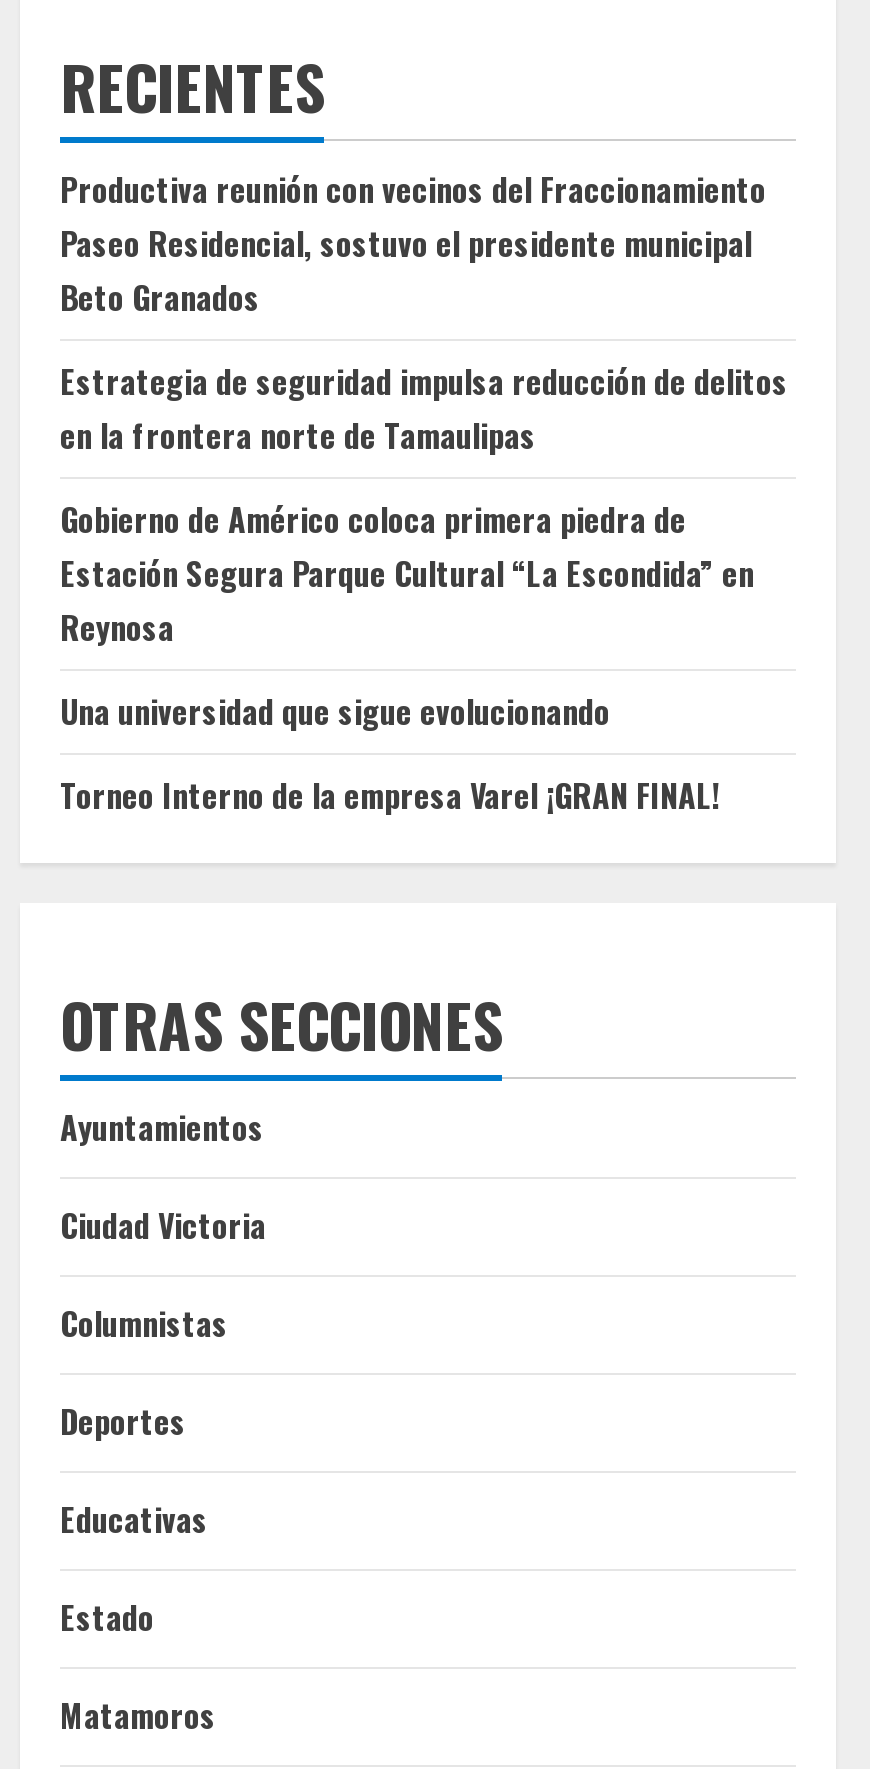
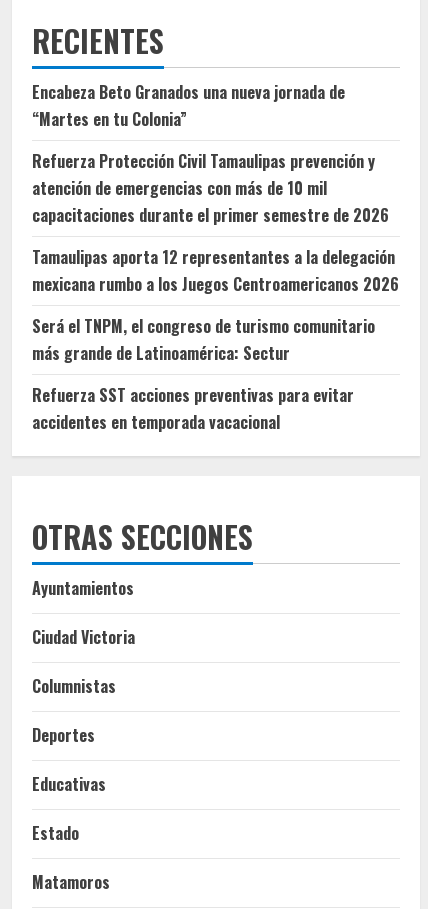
[60,165,766,321] Productiva reunión con vecinos del Fraccionamiento | Paseo Residencial, sostuvo el presidente municipal | Beto Granados -> [32,80,345,131] Encabeza Beto Granados una nueva jornada de | “Martes en tu Colonia”
[60,357,788,459] Estrategia de seguridad impulsa reducción de delitos | en la frontera norte de Tamaulipas -> [32,149,389,227] Refuerza Protección Civil Tamaulipas prevención y | atención de emergencias con más de 10 mil | capacitaciones durante el primer semestre de 2026
[60,495,754,651] Gobierno de Américo coloca primera piedra de | Estación Segura Parque Cultural “La Escondida” en | Reynosa -> [32,245,399,296] Tamaulipas aporta 12 representantes a la delegación | mexicana rumbo a los Juegos Centroamericanos 2026
[60,687,610,735] Una universidad que sigue evolucionando -> [32,314,375,365] Será el TNPM, el congreso de turismo comunitario | más grande de Latinoamérica: Sectur
[60,771,720,819] Torneo Interno de la empresa Varel ¡GRAN FINAL! -> [32,383,354,434] Refuerza SST acciones preventivas para evitar | accidentes en temporada vacacional

